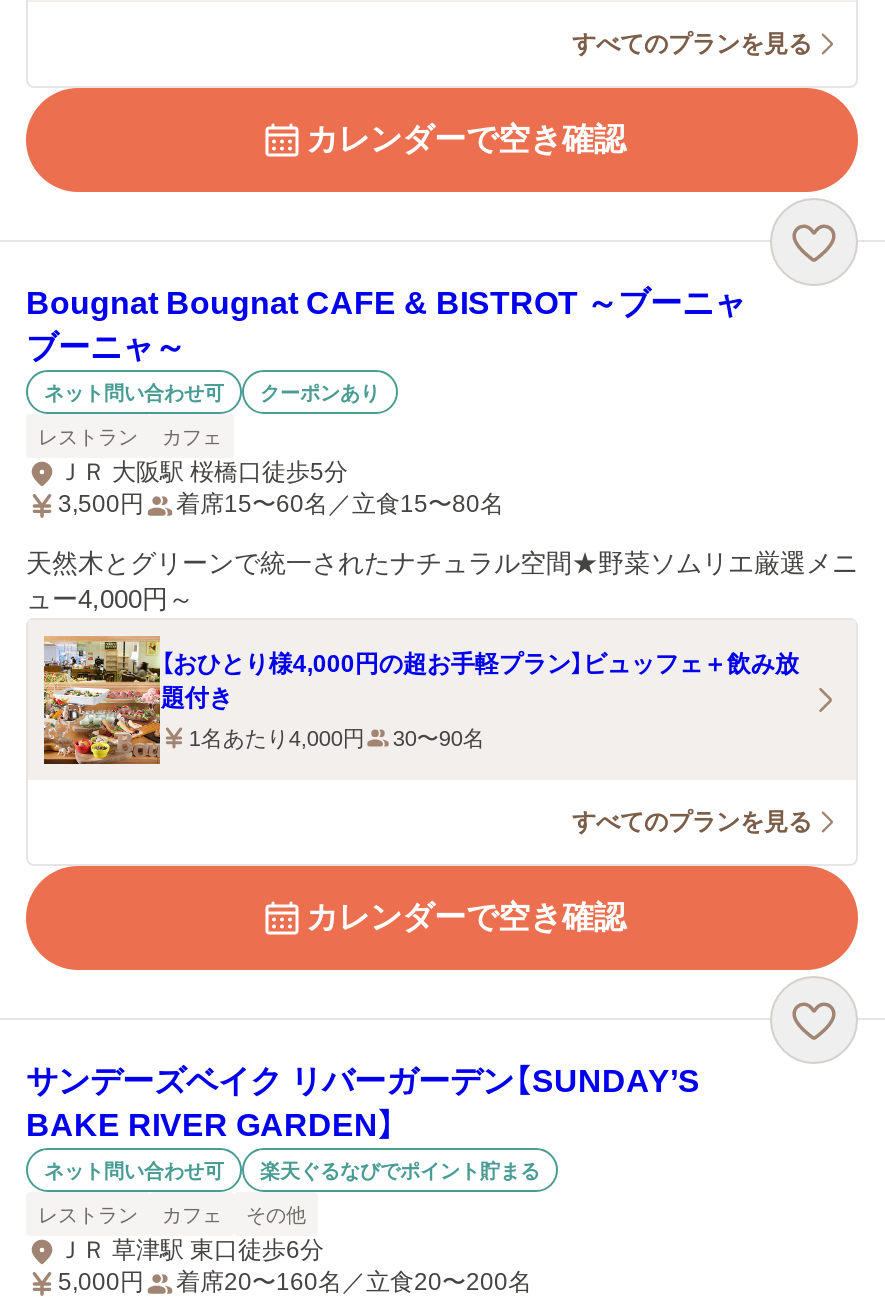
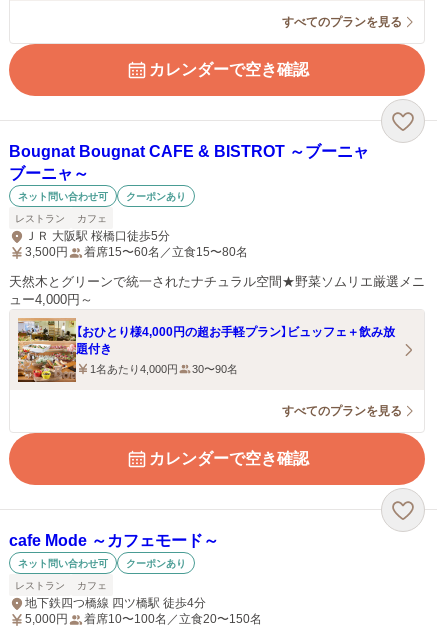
[26,1064,700,1142] サンデーズベイク リバーガーデン【SUNDAY’S | BAKE RIVER GARDEN】 -> [9,532,219,549] cafe Mode ～カフェモード～
[260,1159,540,1181] 楽天ぐるなびでポイント貯まる -> [126,557,186,568] クーポンあり
[58,1203,324,1264] その他 | ＪＲ 草津駅 東口徒歩6分 -> [25,596,206,610] 地下鉄四つ橋線 四ツ橋駅 徒歩4分
[176,1268,532,1296] 着席20〜160名／立食20〜200名 -> [84,612,262,626] 着席10〜100名／立食20〜150名

